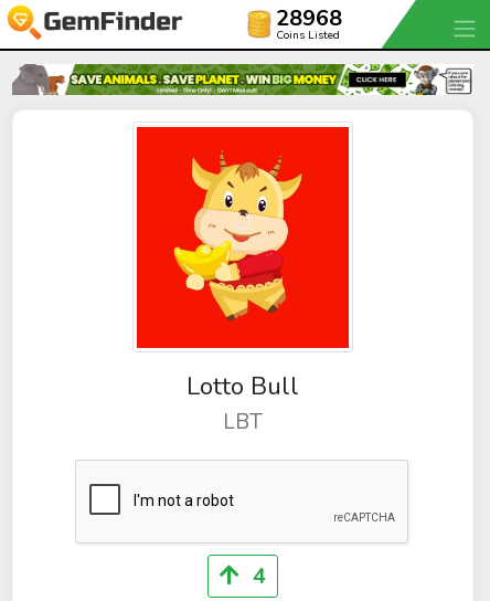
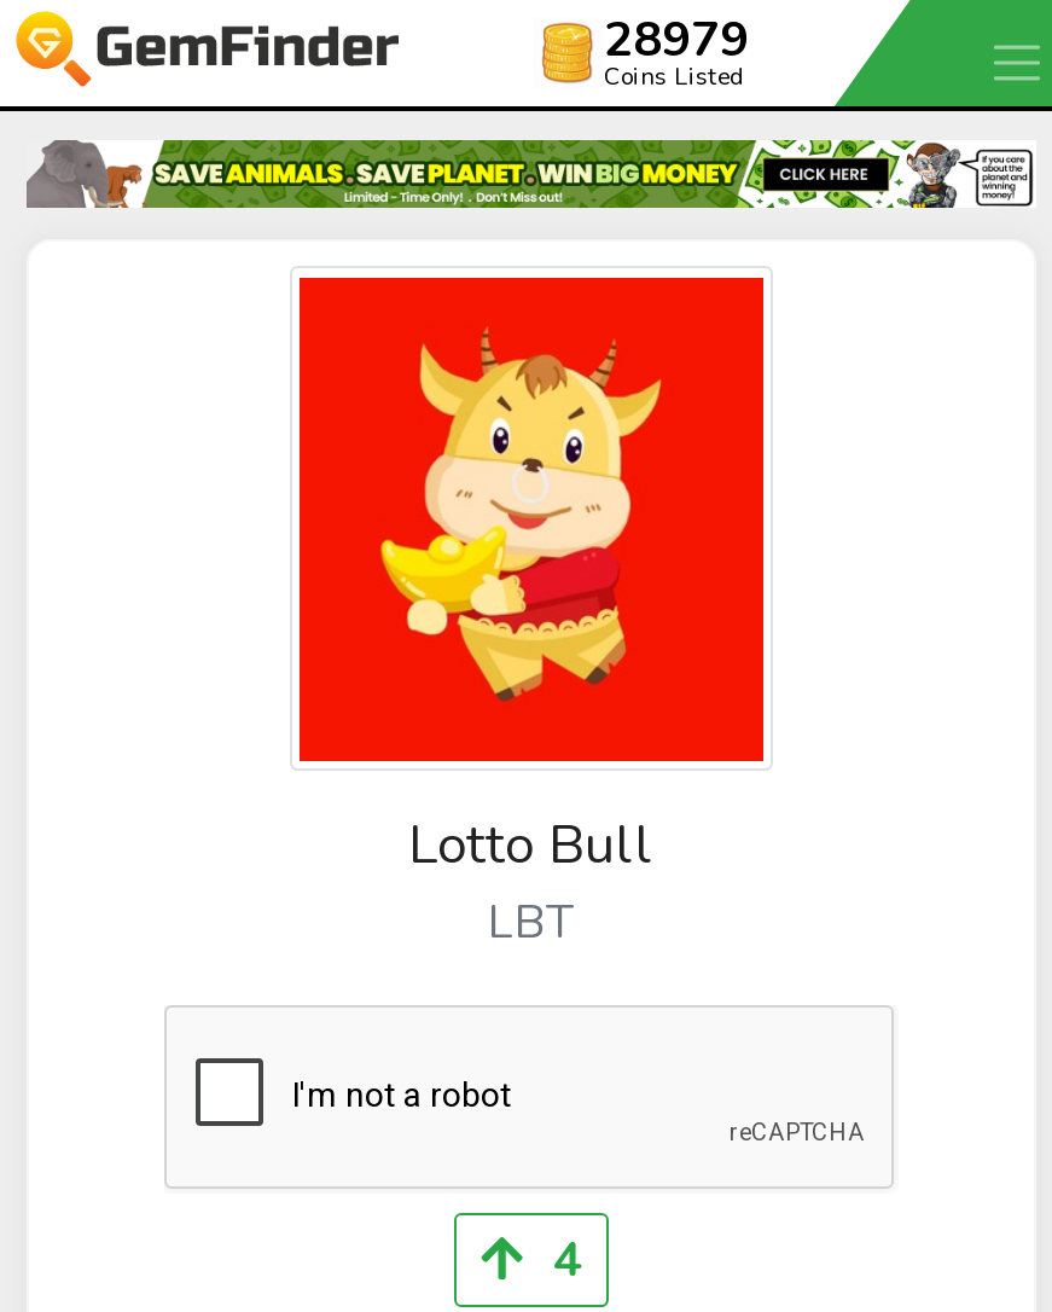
[276,3,342,33] 28968 -> [604,7,749,72] 28979

